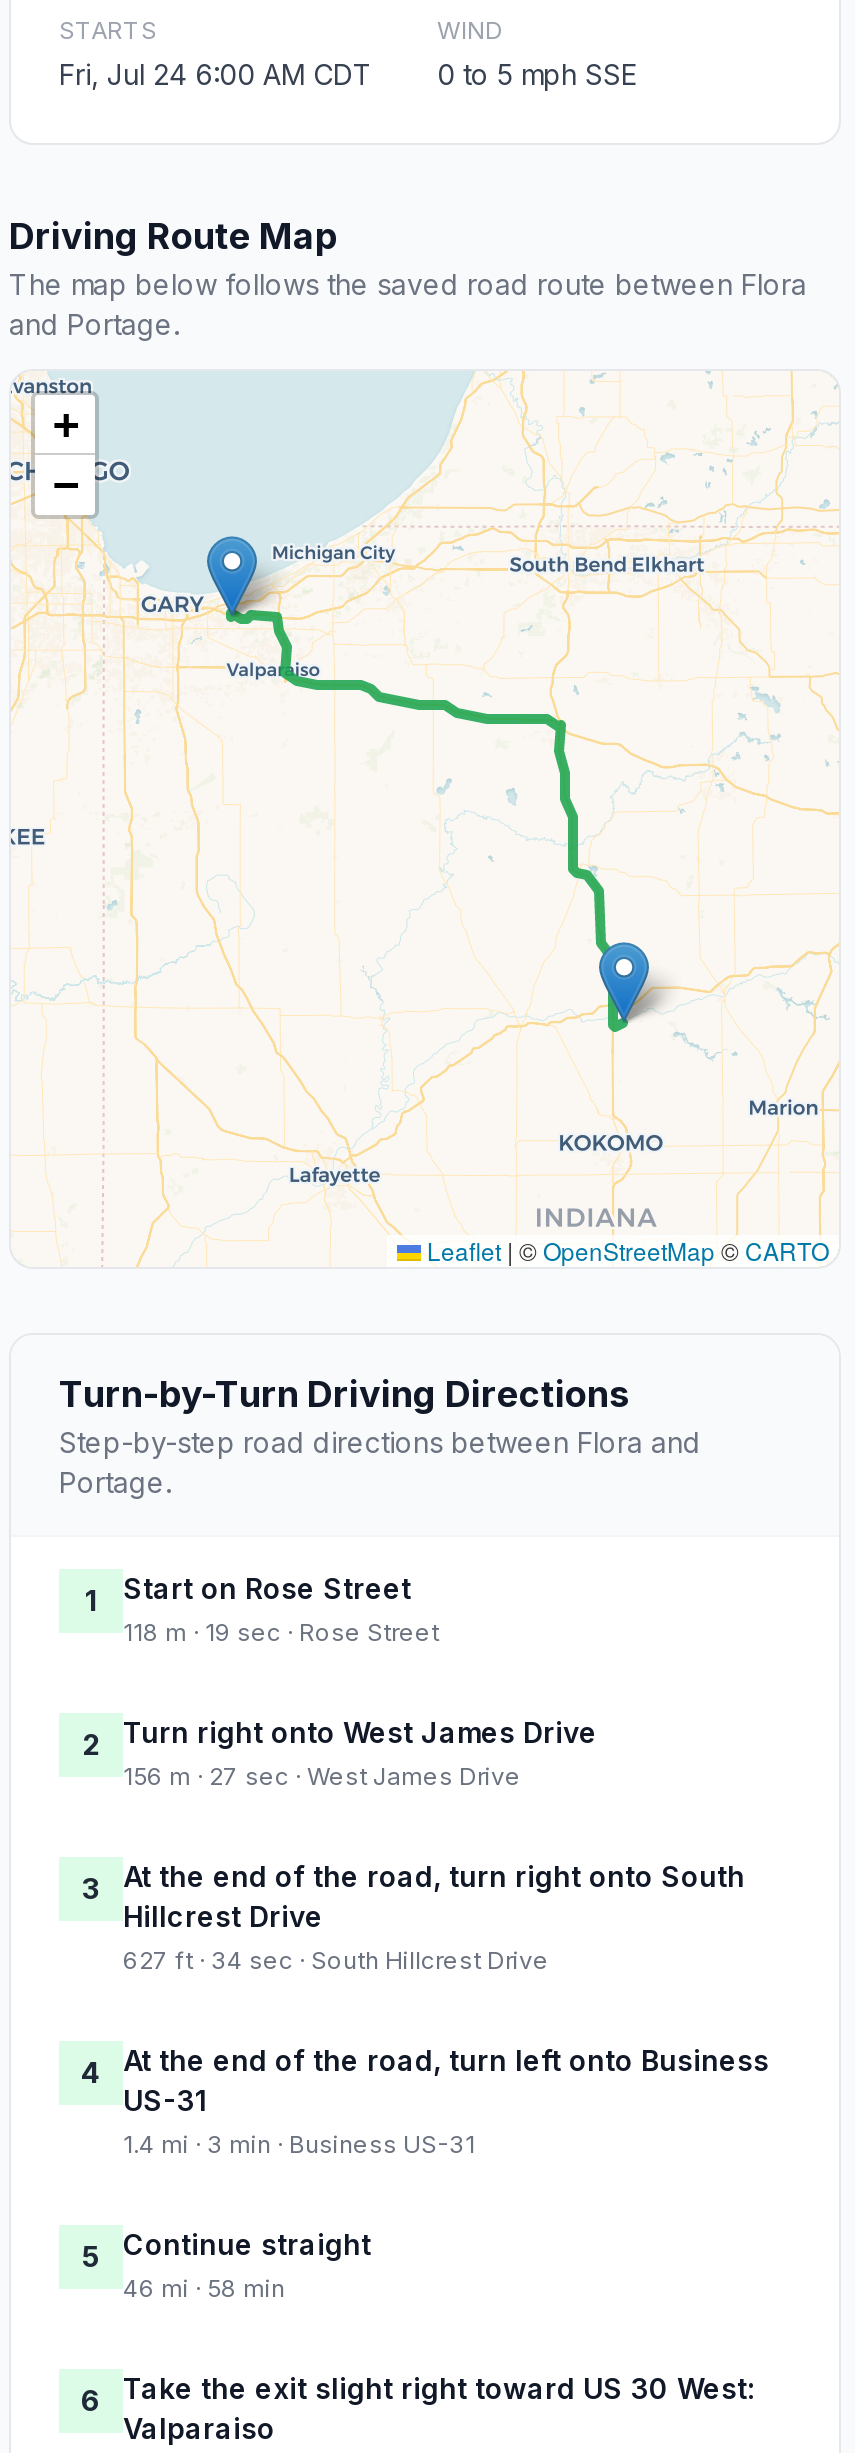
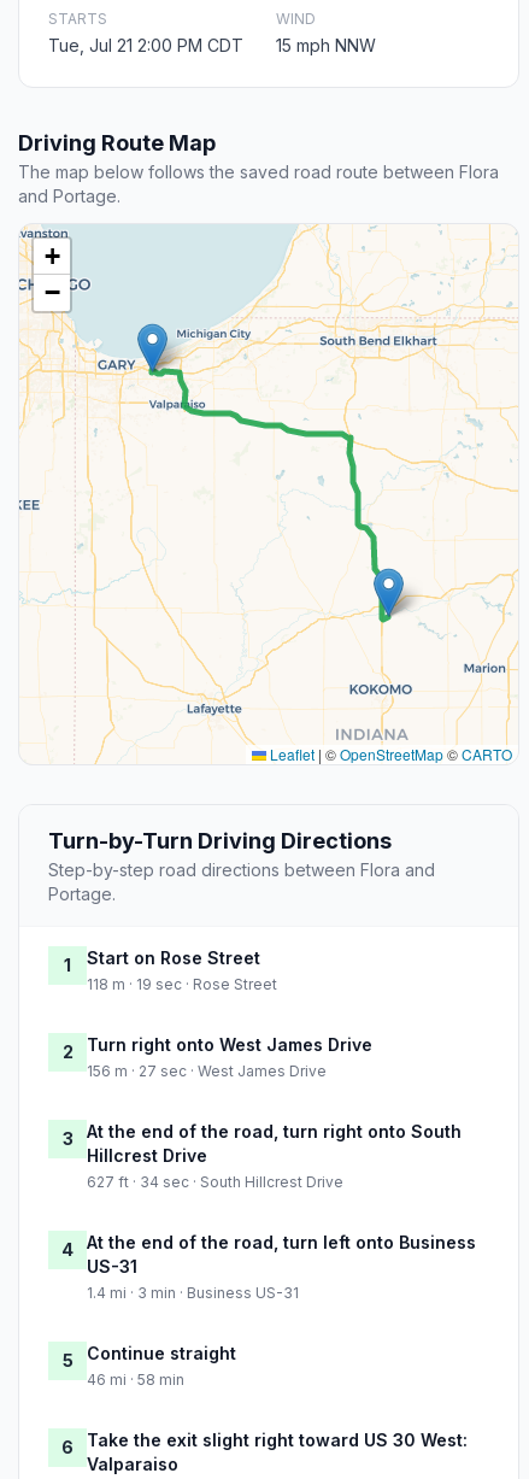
[59,57,373,91] Fri, Jul 24 6:00 AM CDT -> [48,35,243,56] Tue, Jul 21 2:00 PM CDT
[437,57,637,91] 0 to 5 mph SSE -> [276,35,376,56] 15 mph NNW

